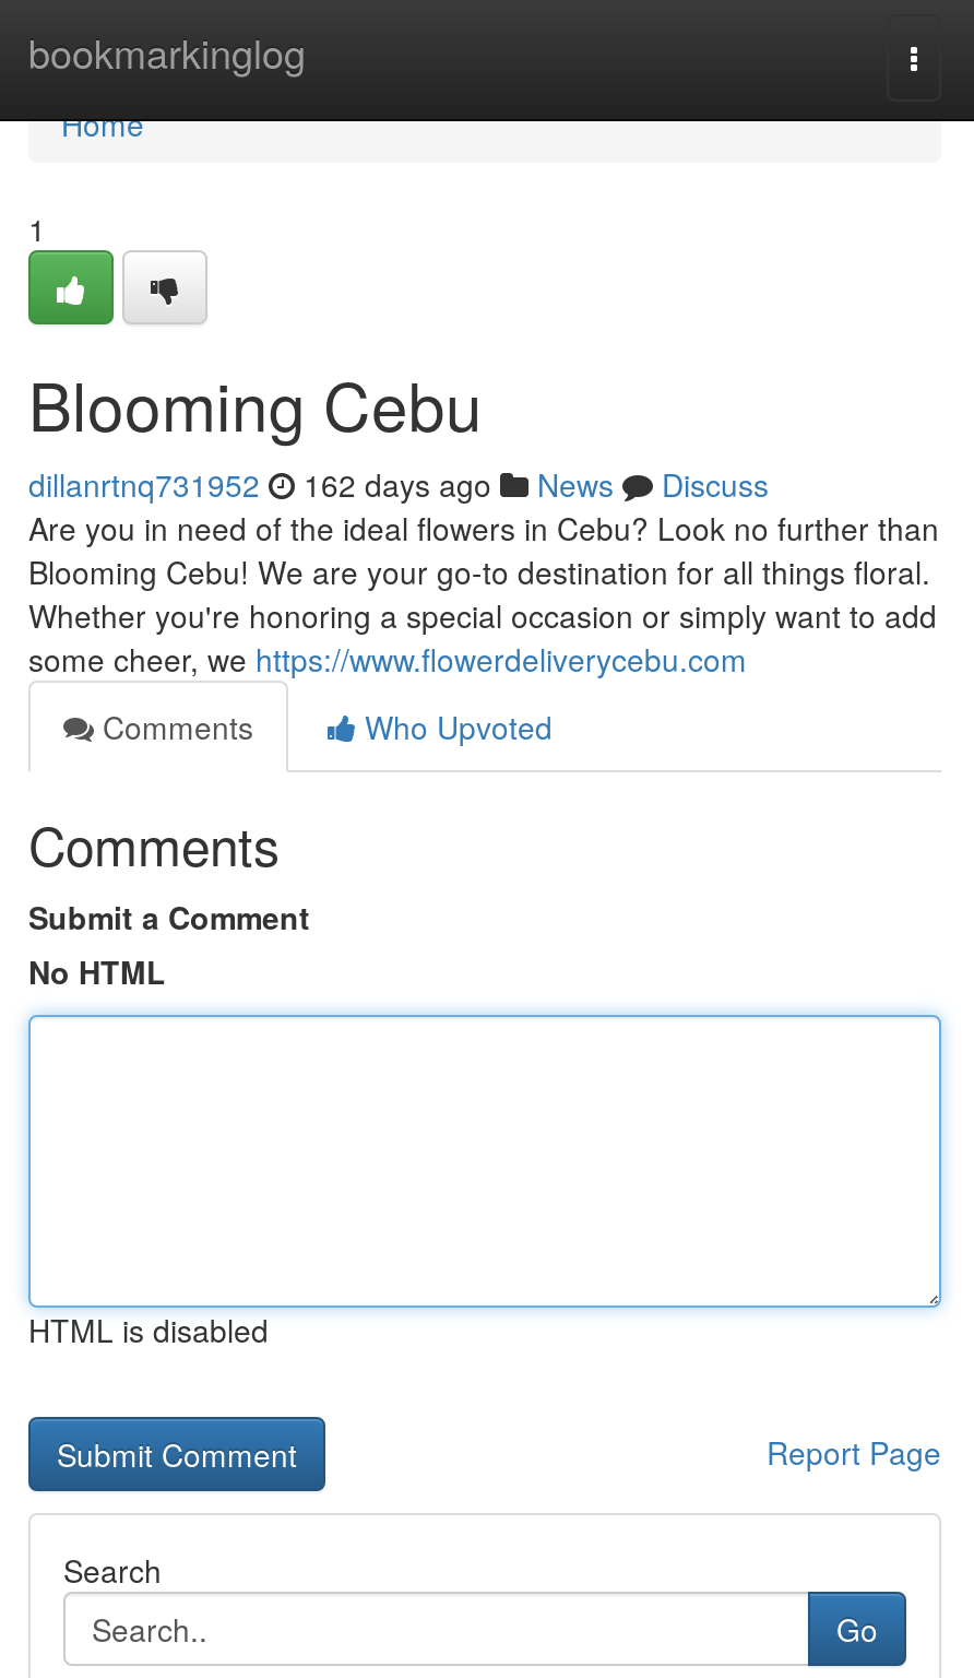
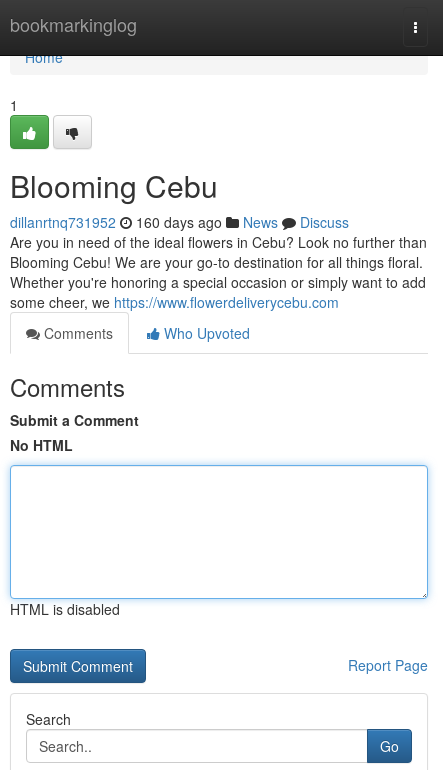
[28,462,769,506] dillanrtnq731952 162 days ago News Discuss -> [10,212,349,232] dillanrtnq731952 160 days ago News Discuss

